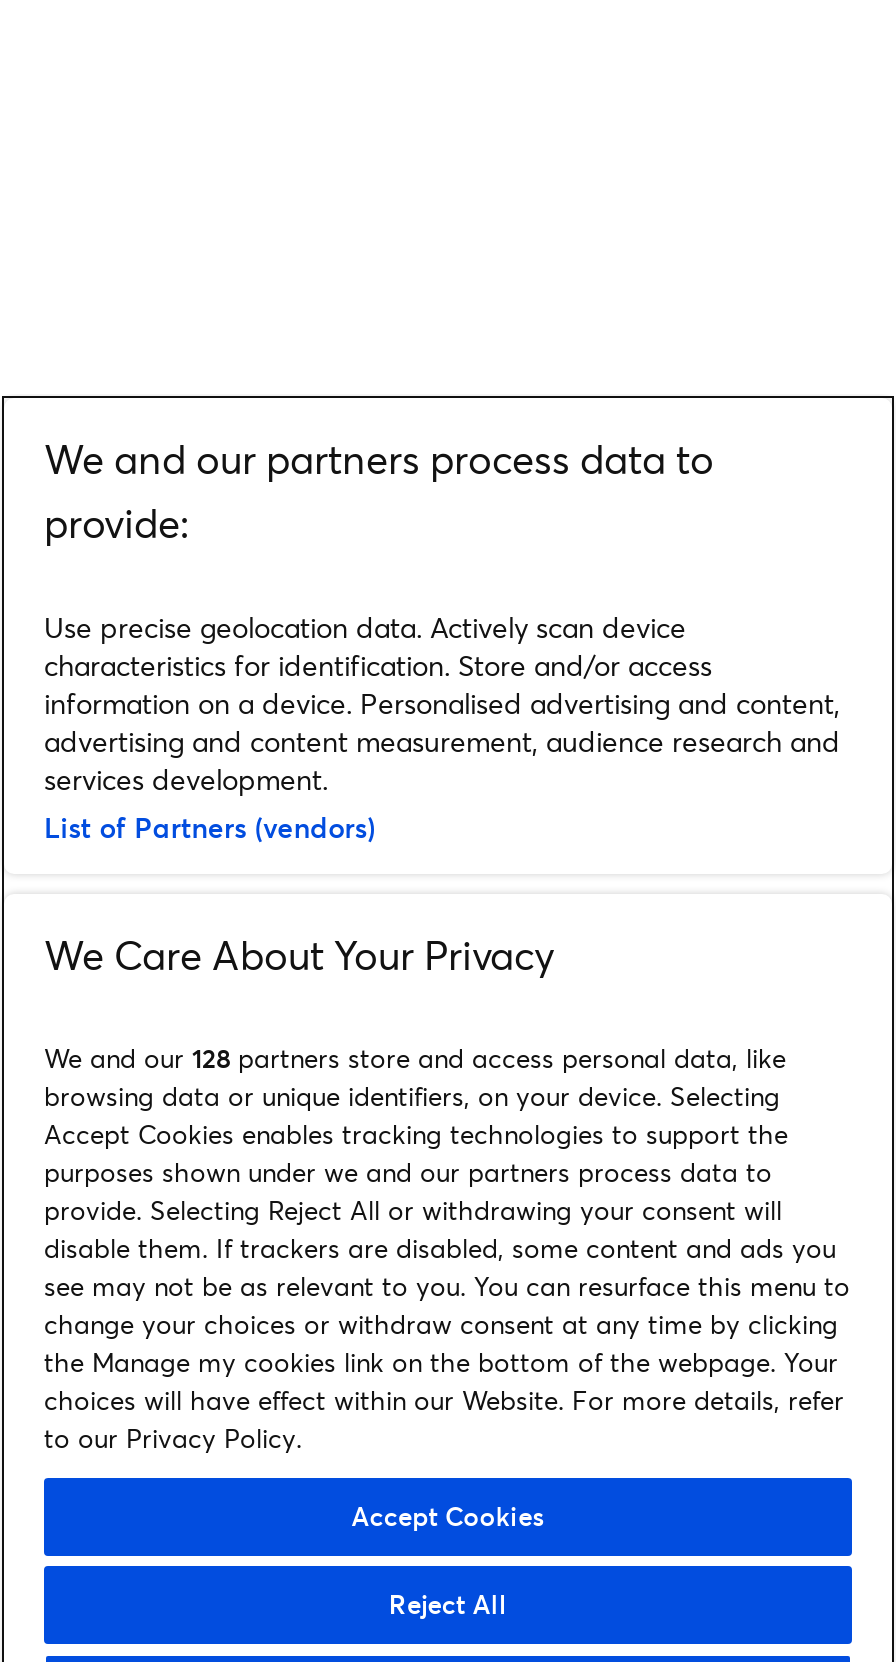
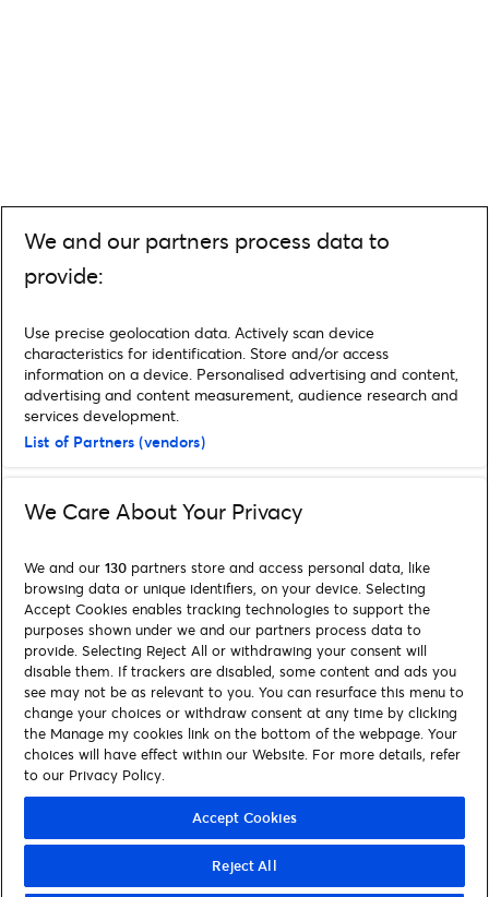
[44,1040,786,1076] We and our 128 partners store and access personal data, like -> [24,558,430,577] We and our 130 partners store and access personal data, like

